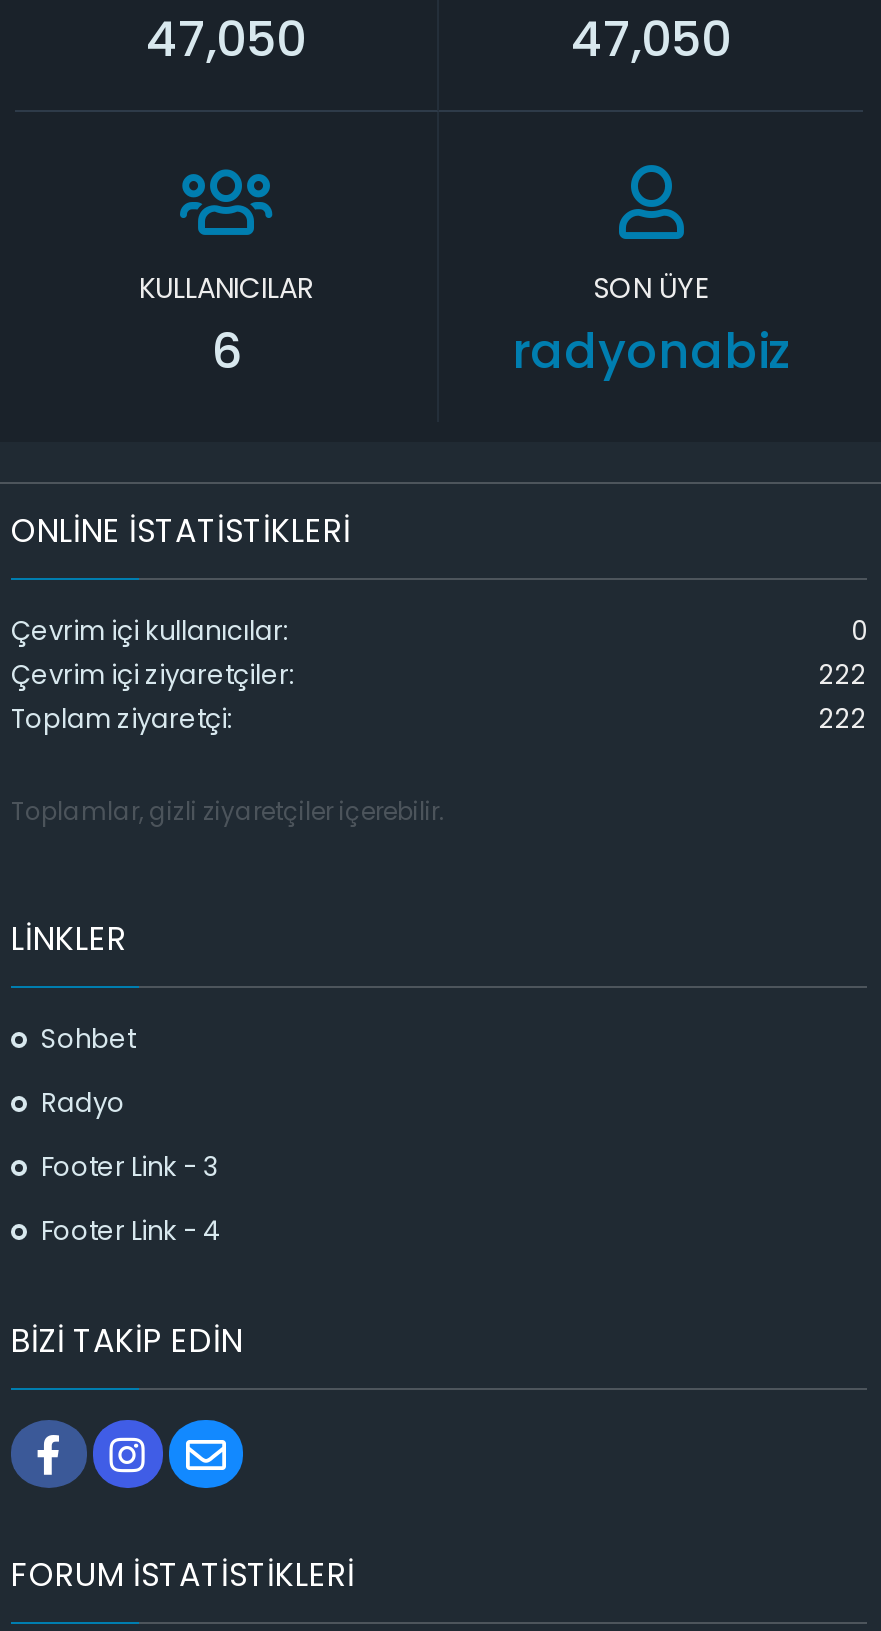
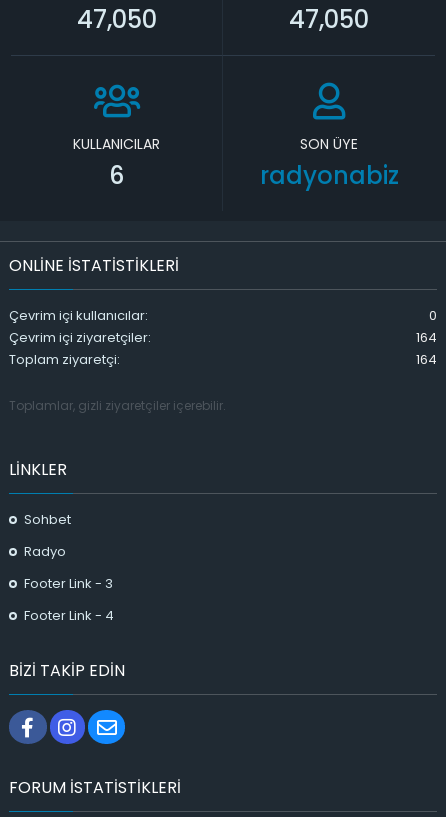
[819,657,867,695] 222 -> [416,328,437,347] 164
[819,701,867,739] 222 -> [416,350,437,369] 164

